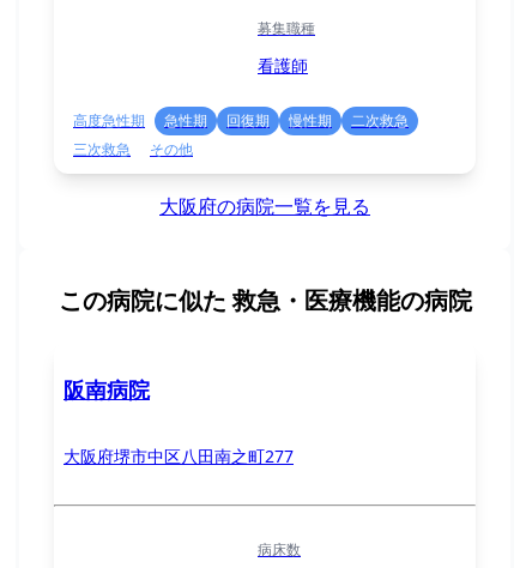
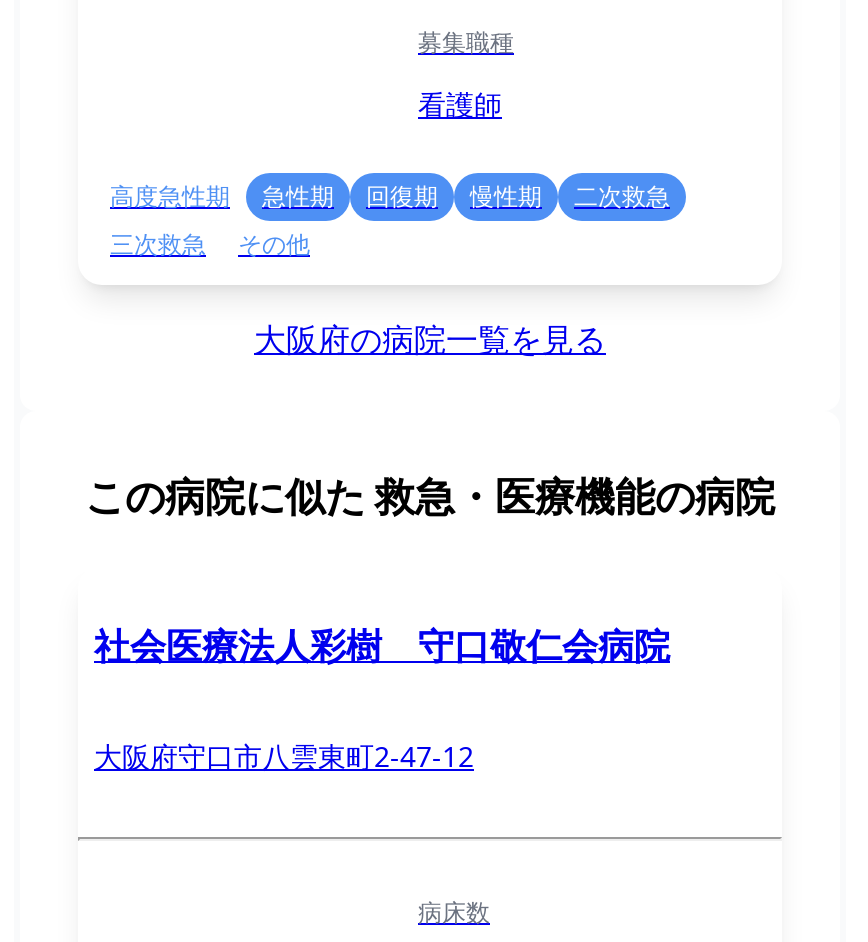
[64,375,150,403] 阪南病院 -> [94,620,670,668] 社会医療法人彩樹 守口敬仁会病院
[64,444,294,467] 大阪府堺市中区八田南之町277 -> [94,736,474,774] 大阪府守口市八雲東町2-47-12

